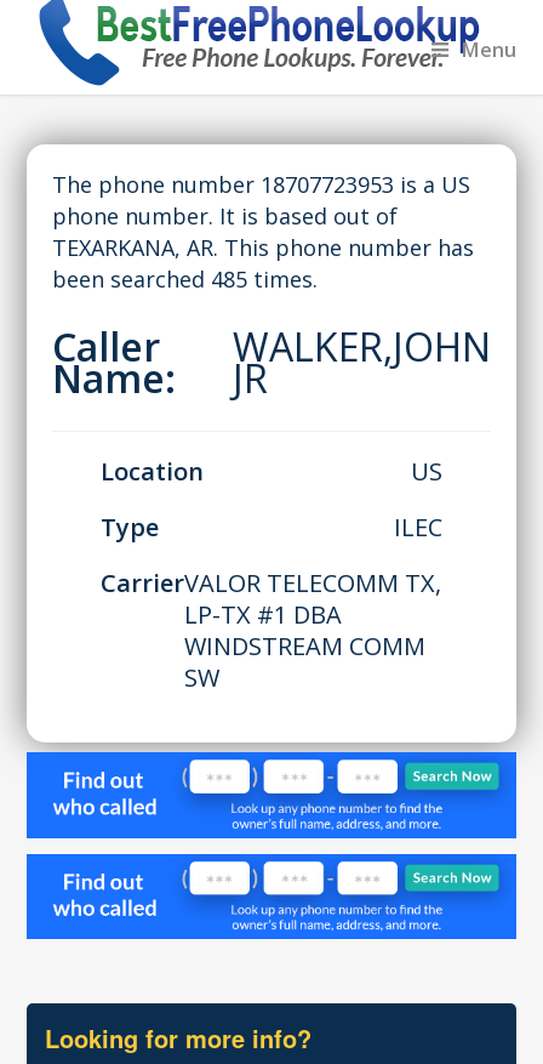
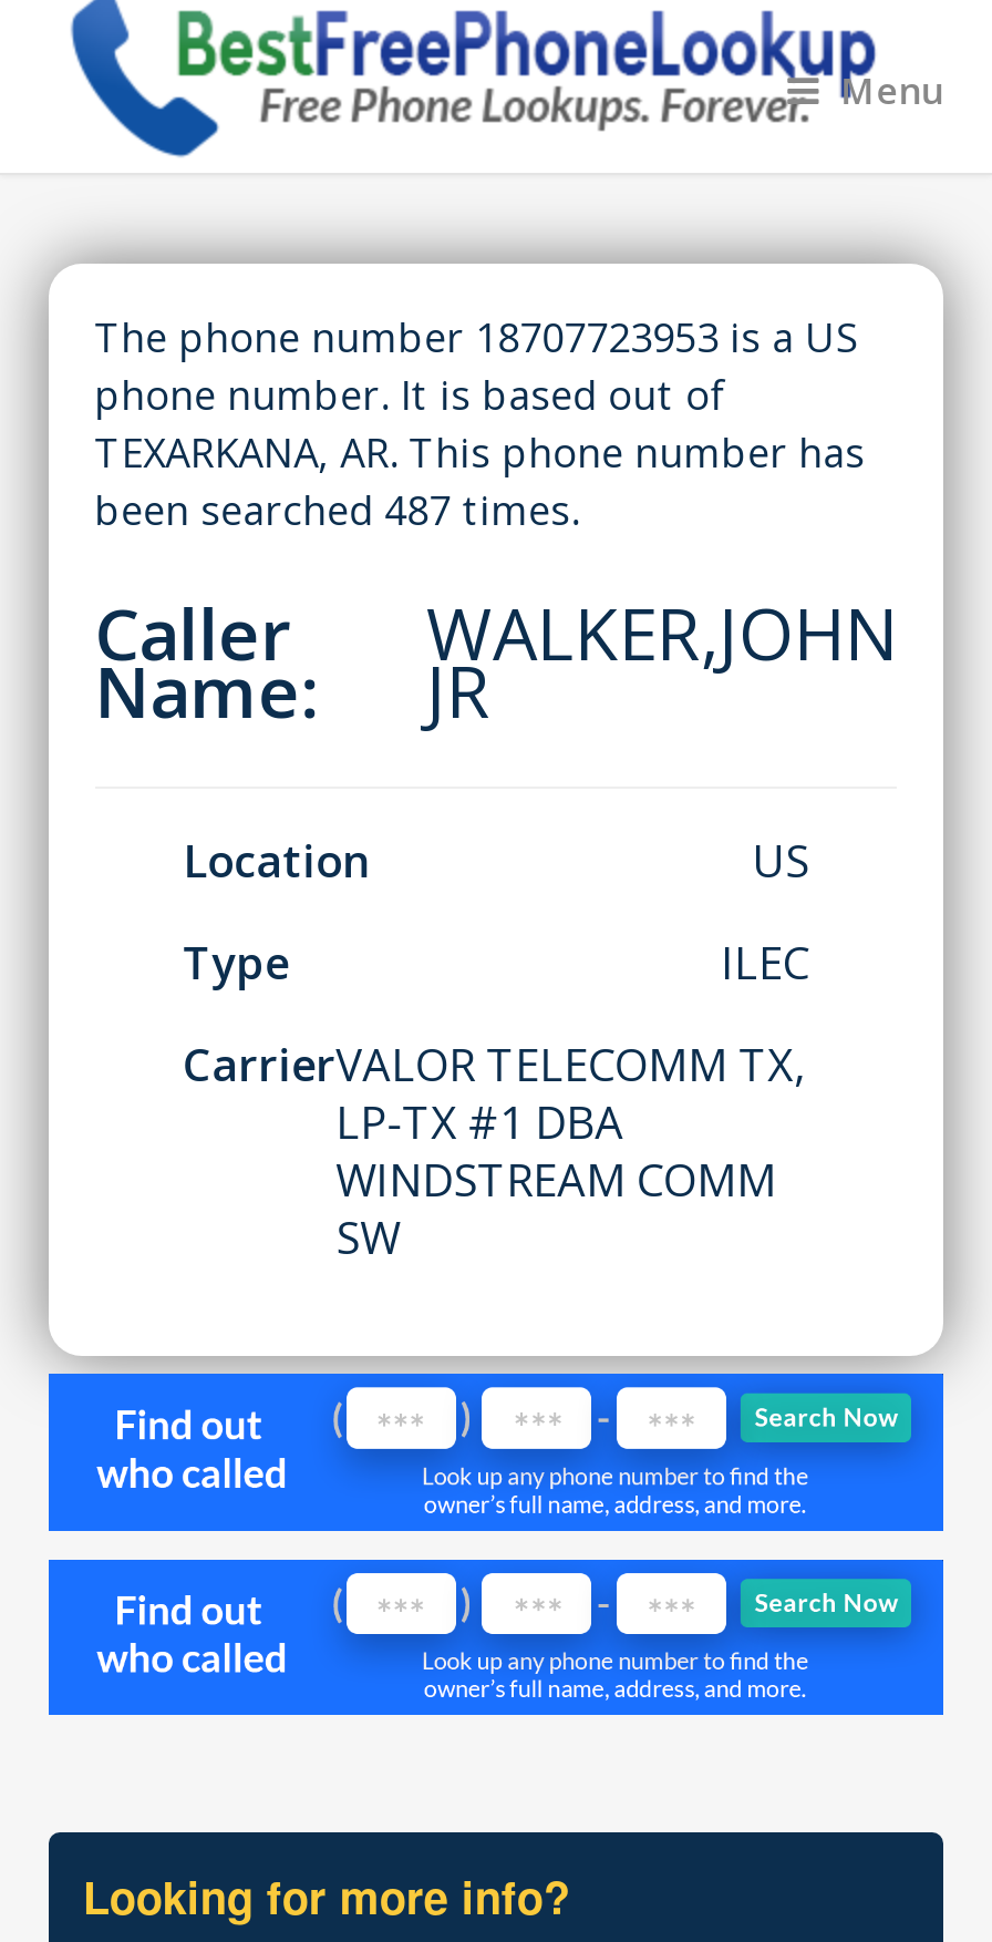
[52,265,317,294] been searched 485 times. -> [94,483,579,537] been searched 487 times.

